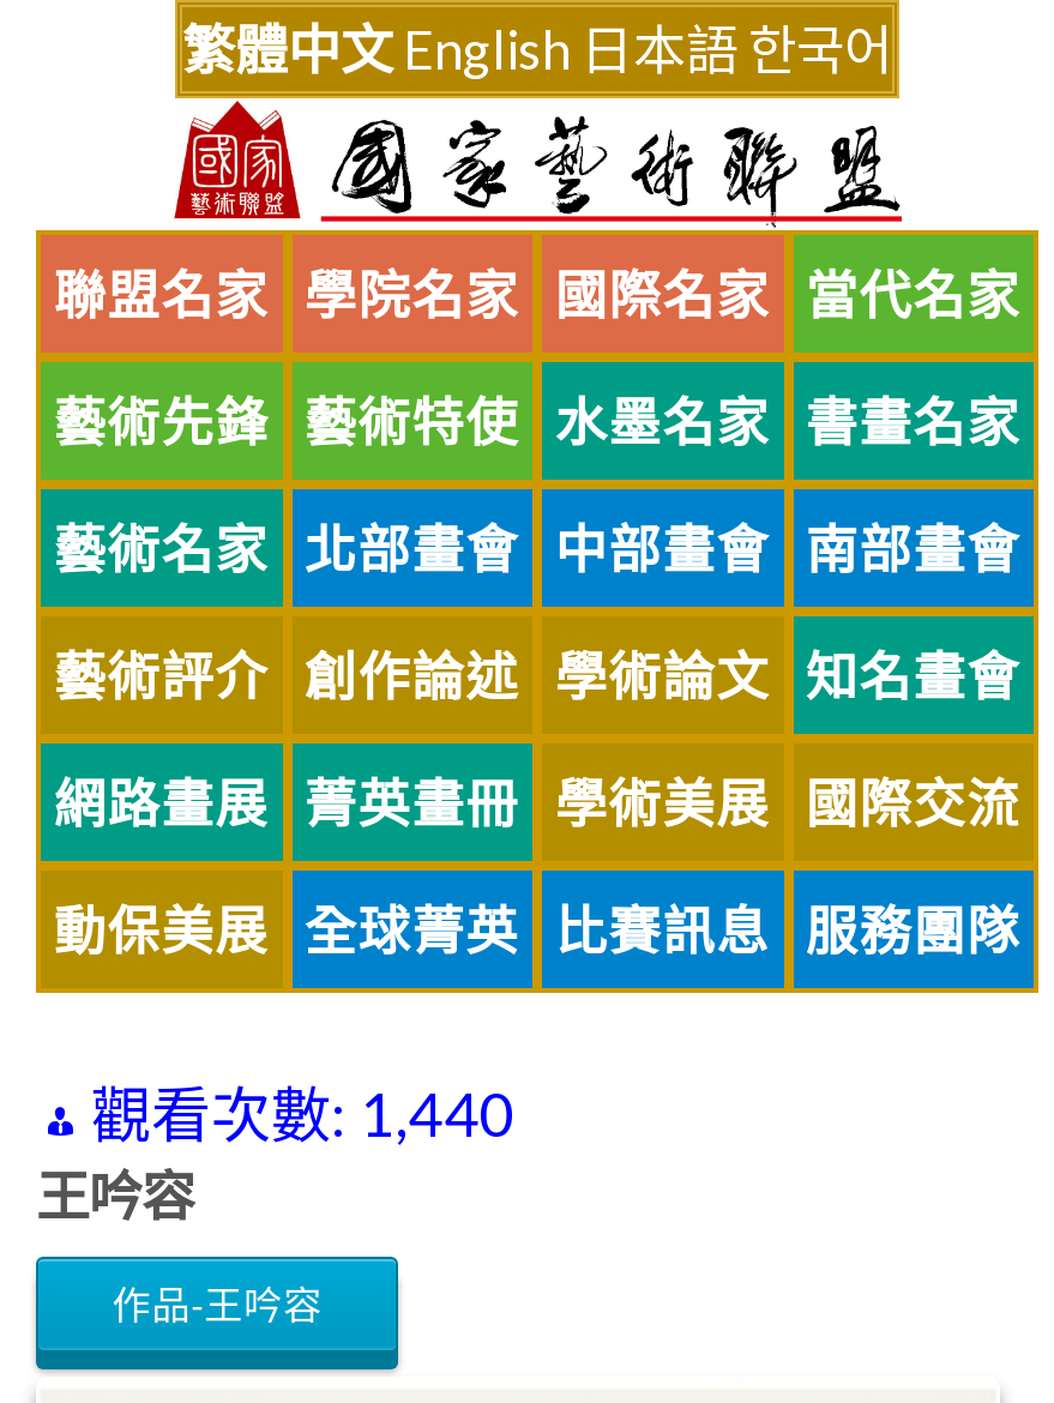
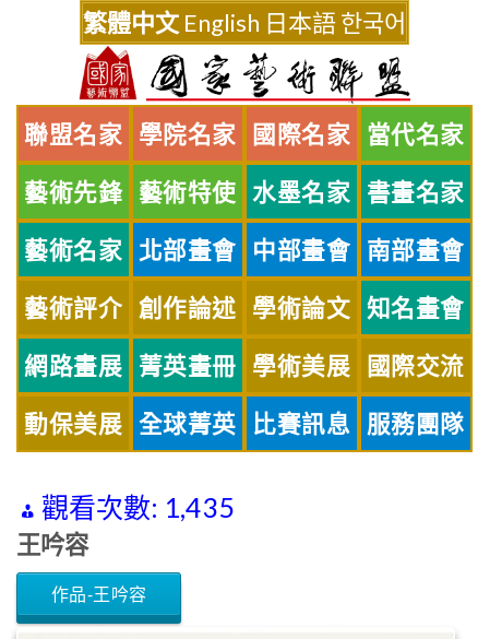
[91,1077,516,1149] 觀看次數: 1,440 -> [41,490,235,523] 觀看次數: 1,435

